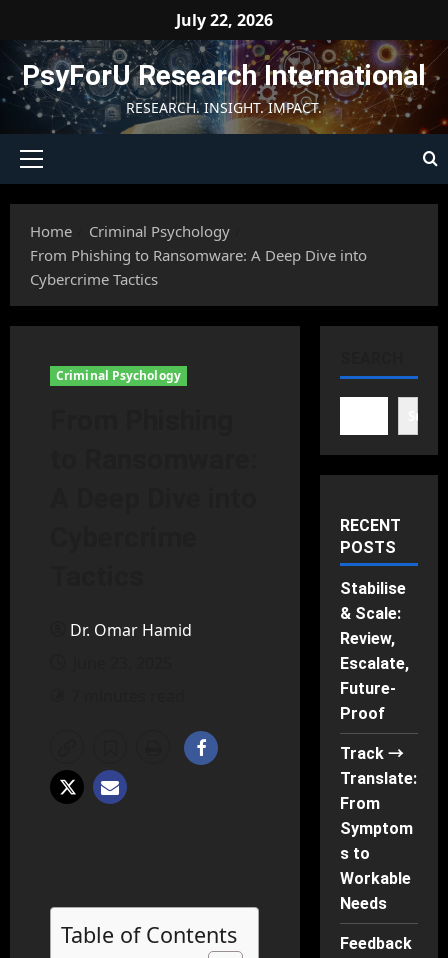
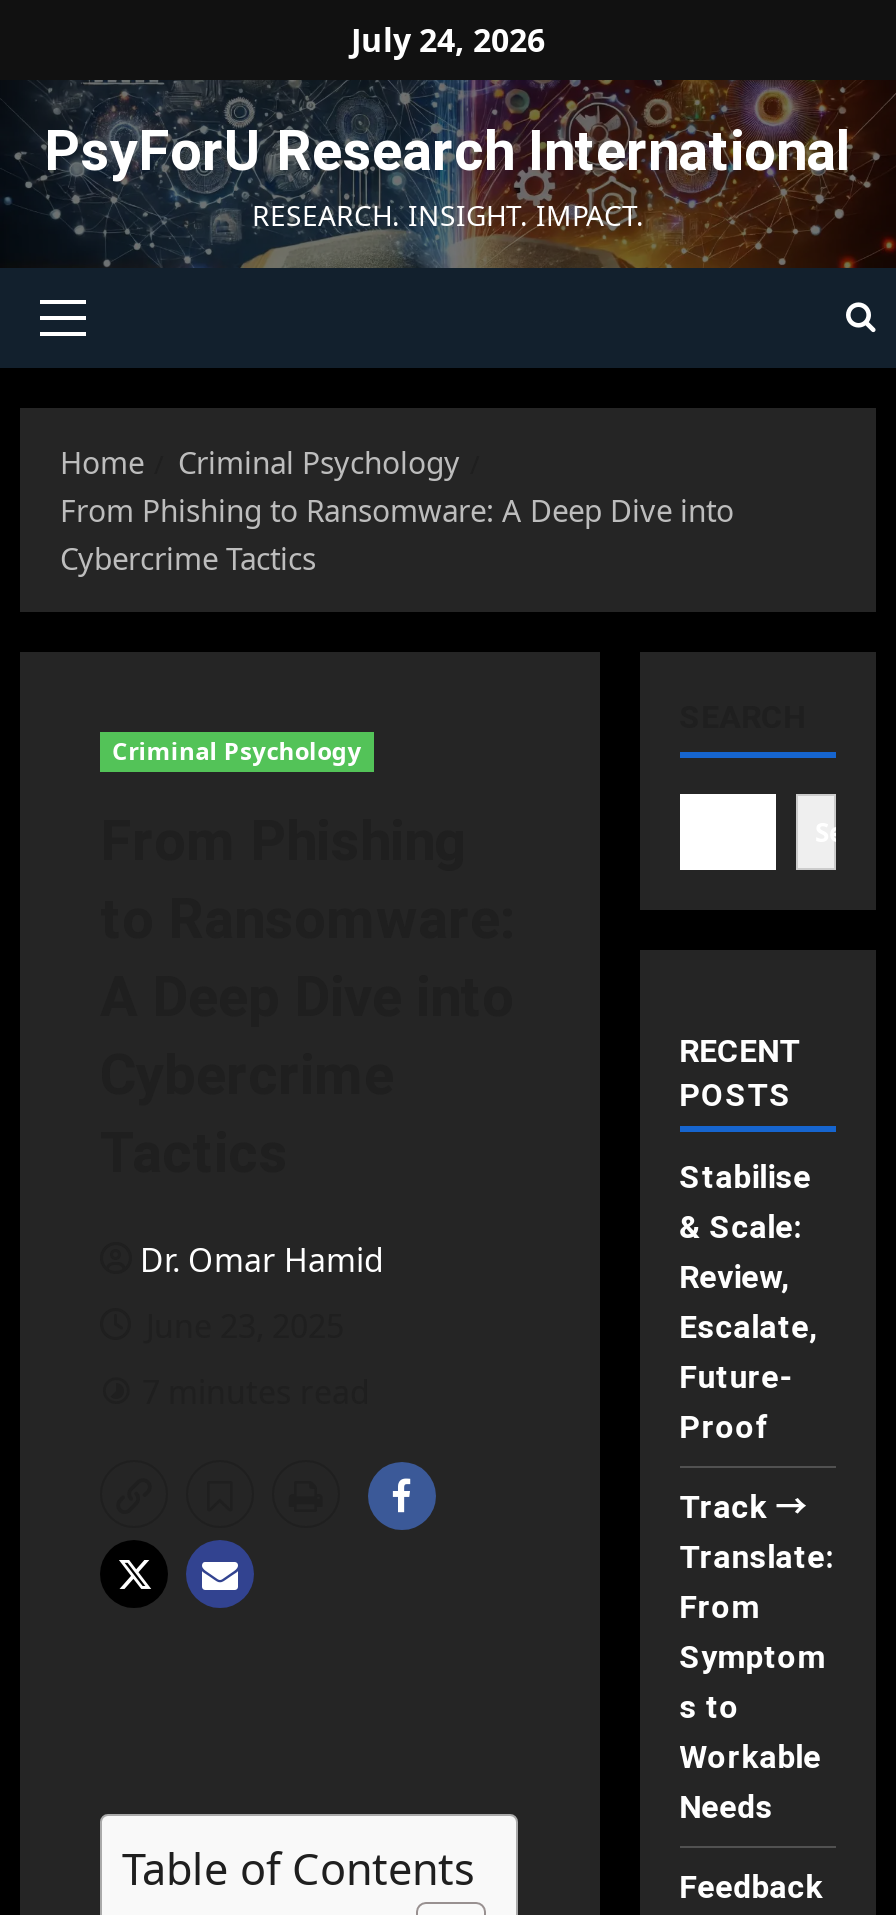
[175,9,272,31] July 22, 2026 -> [351,18,545,62] July 24, 2026

